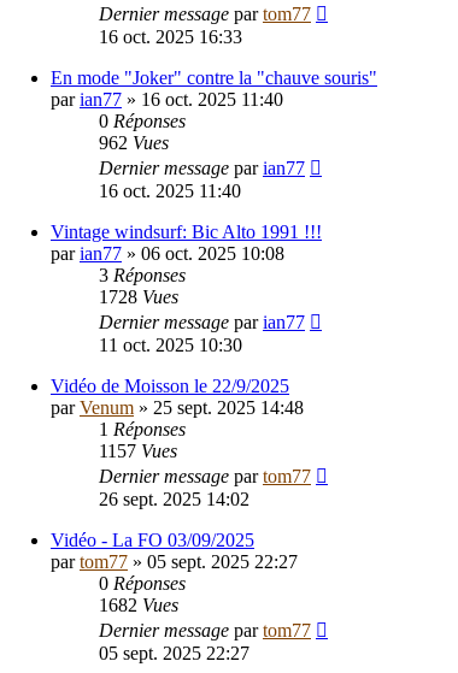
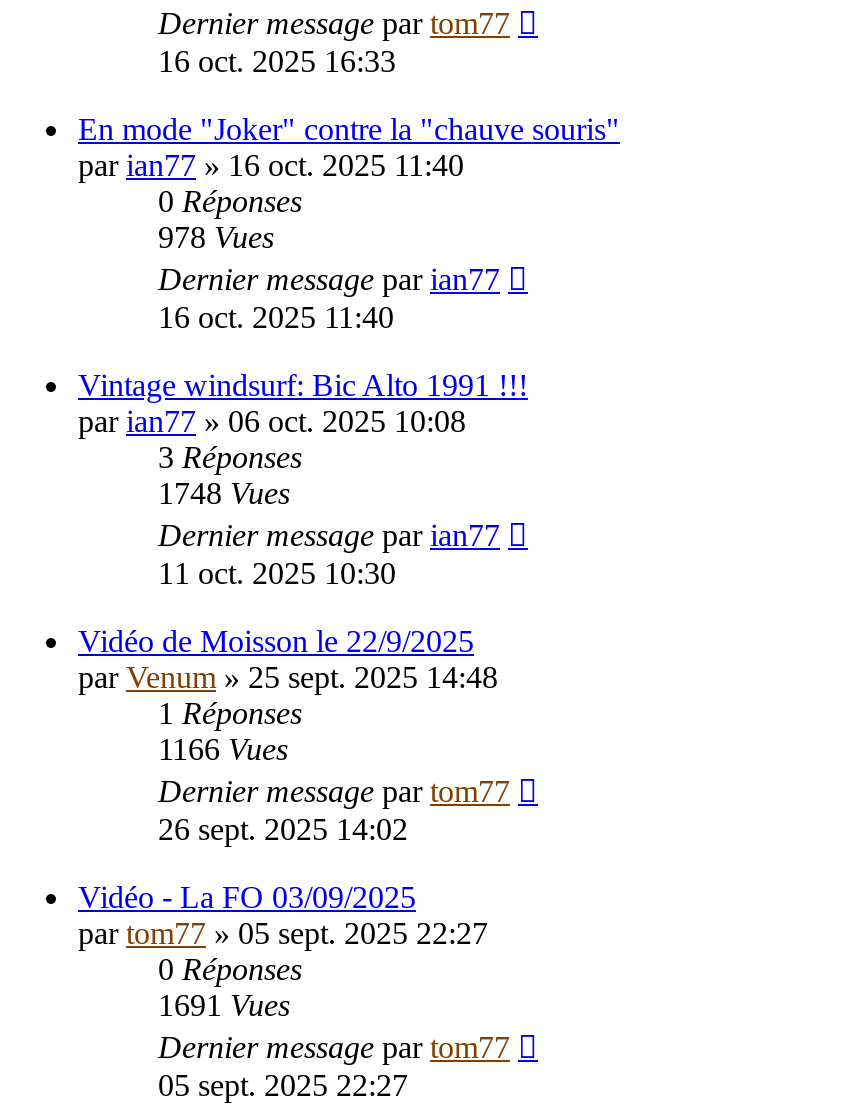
[99,132,169,153] 962 Vues -> [158,220,274,254] 978 Vues
[99,286,178,307] 1728 Vues -> [158,476,290,510] 1748 Vues
[99,440,177,461] 1157 Vues -> [158,732,288,766] 1166 Vues
[99,595,178,615] 1682 Vues -> [158,988,290,1022] 1691 Vues

